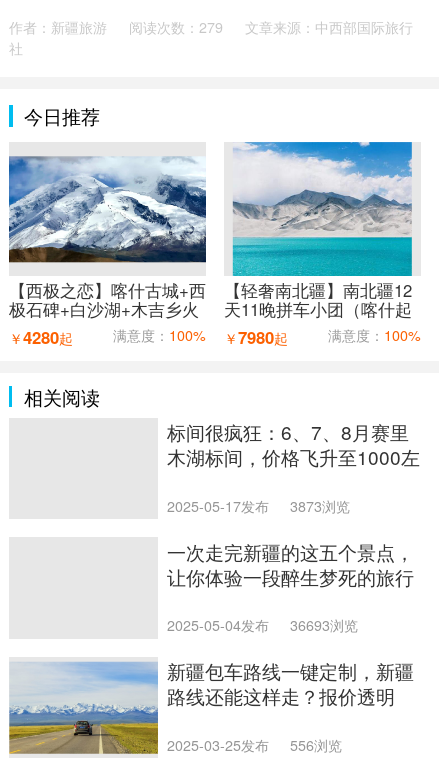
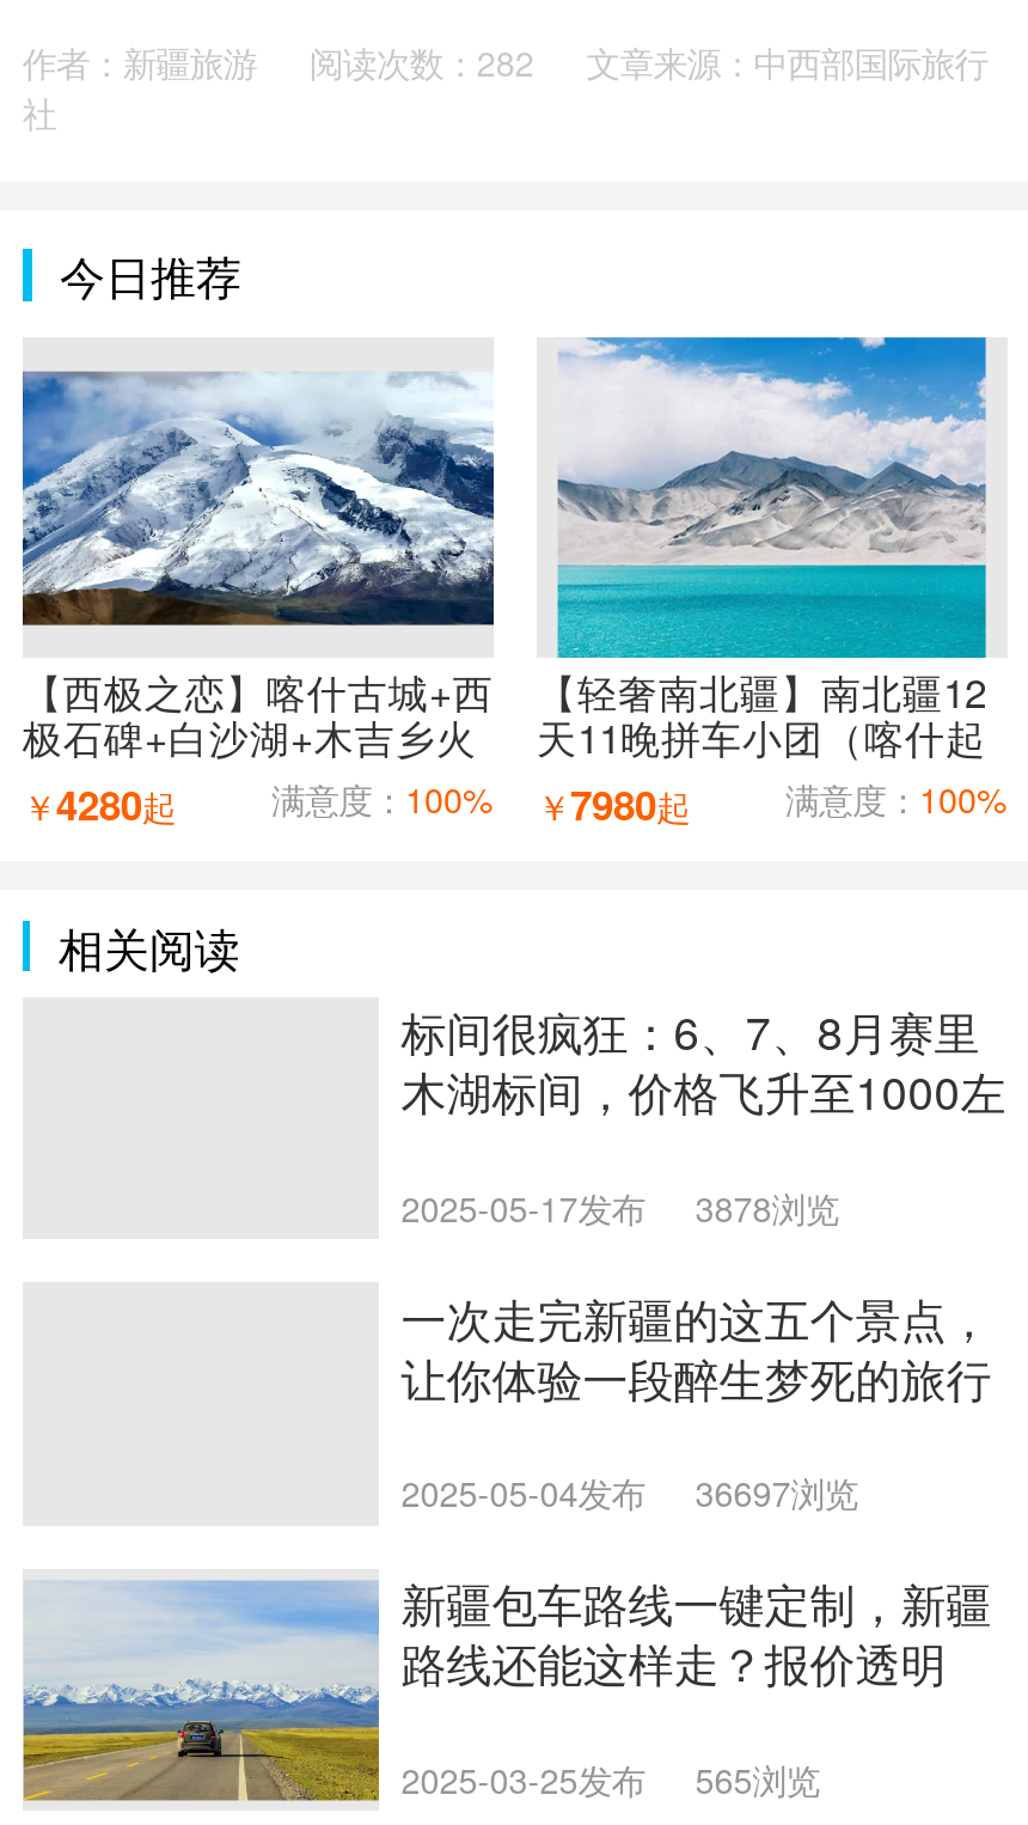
[9,17,413,37] 作者：新疆旅游 阅读次数：279 文章来源：中西部国际旅行 -> [22,38,988,86] 作者：新疆旅游 阅读次数：282 文章来源：中西部国际旅行
[167,496,350,516] 2025-05-17发布 3873浏览 -> [401,1184,838,1232] 2025-05-17发布 3878浏览
[167,615,358,635] 2025-05-04发布 36693浏览 -> [401,1469,858,1517] 2025-05-04发布 36697浏览
[167,735,342,755] 2025-03-25发布 556浏览 -> [401,1755,819,1803] 2025-03-25发布 565浏览

